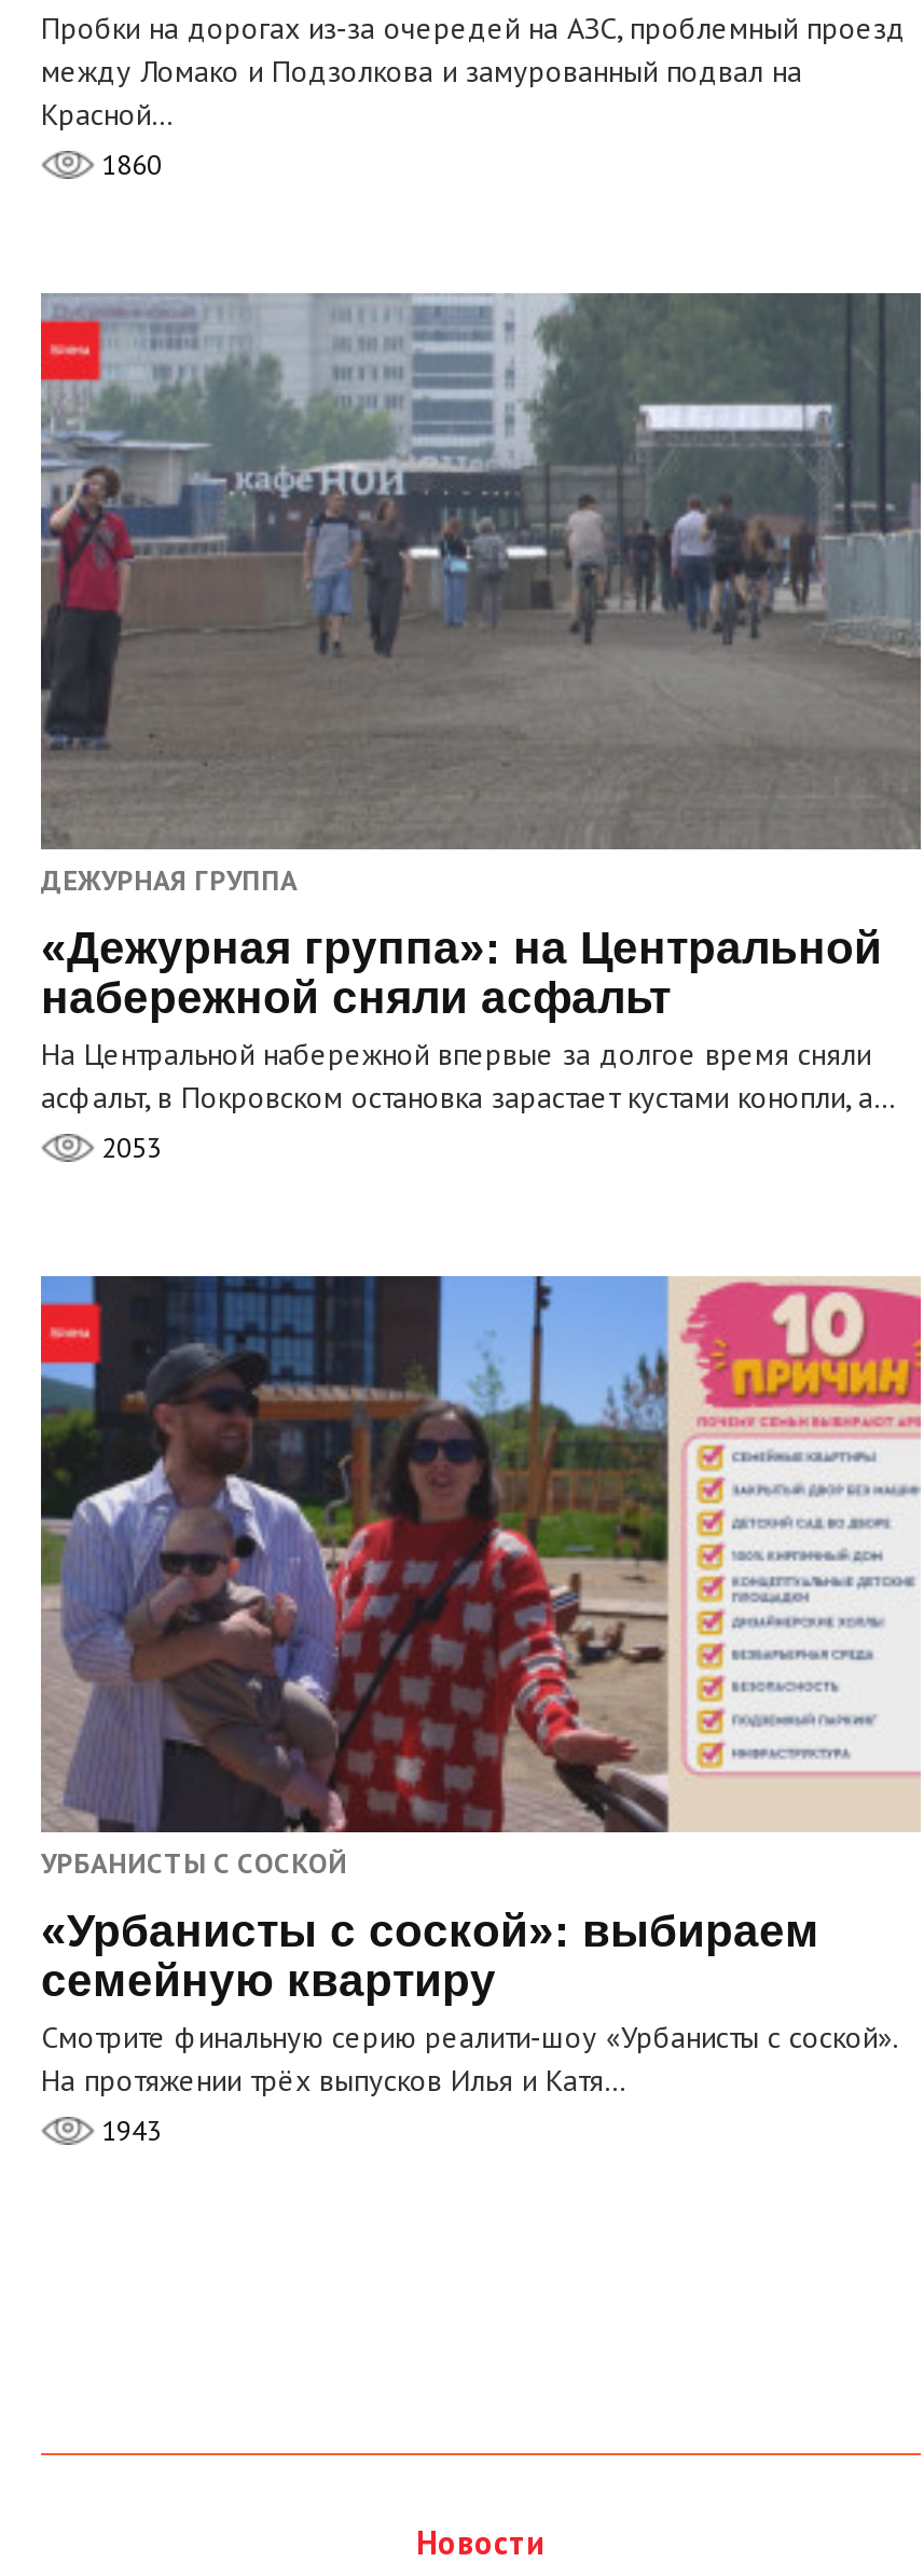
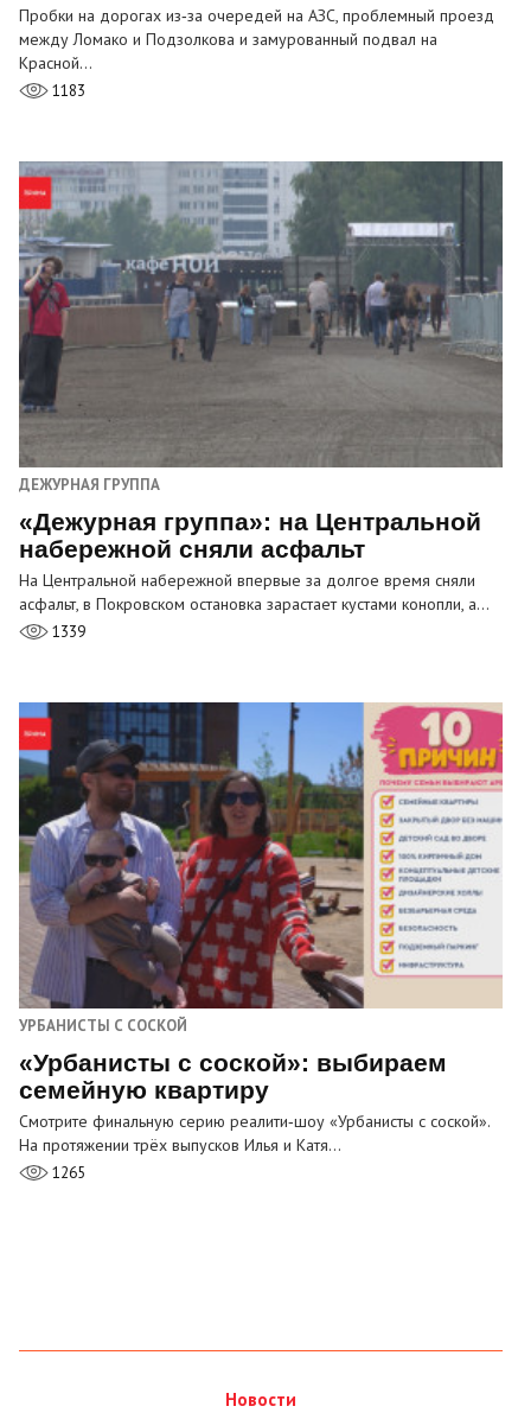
[95,146,162,183] 1860 -> [49,80,85,101] 1183
[95,1130,162,1166] 2053 -> [49,622,85,642] 1339
[95,2113,162,2149] 1943 -> [49,1163,85,1183] 1265

